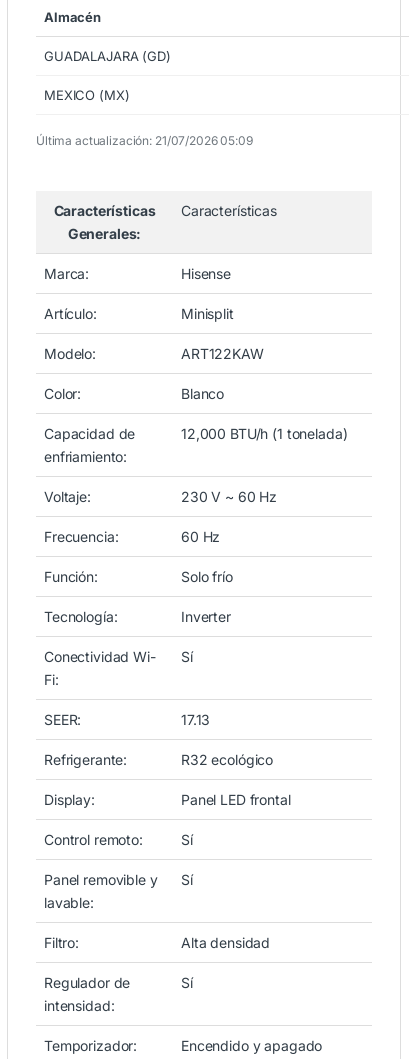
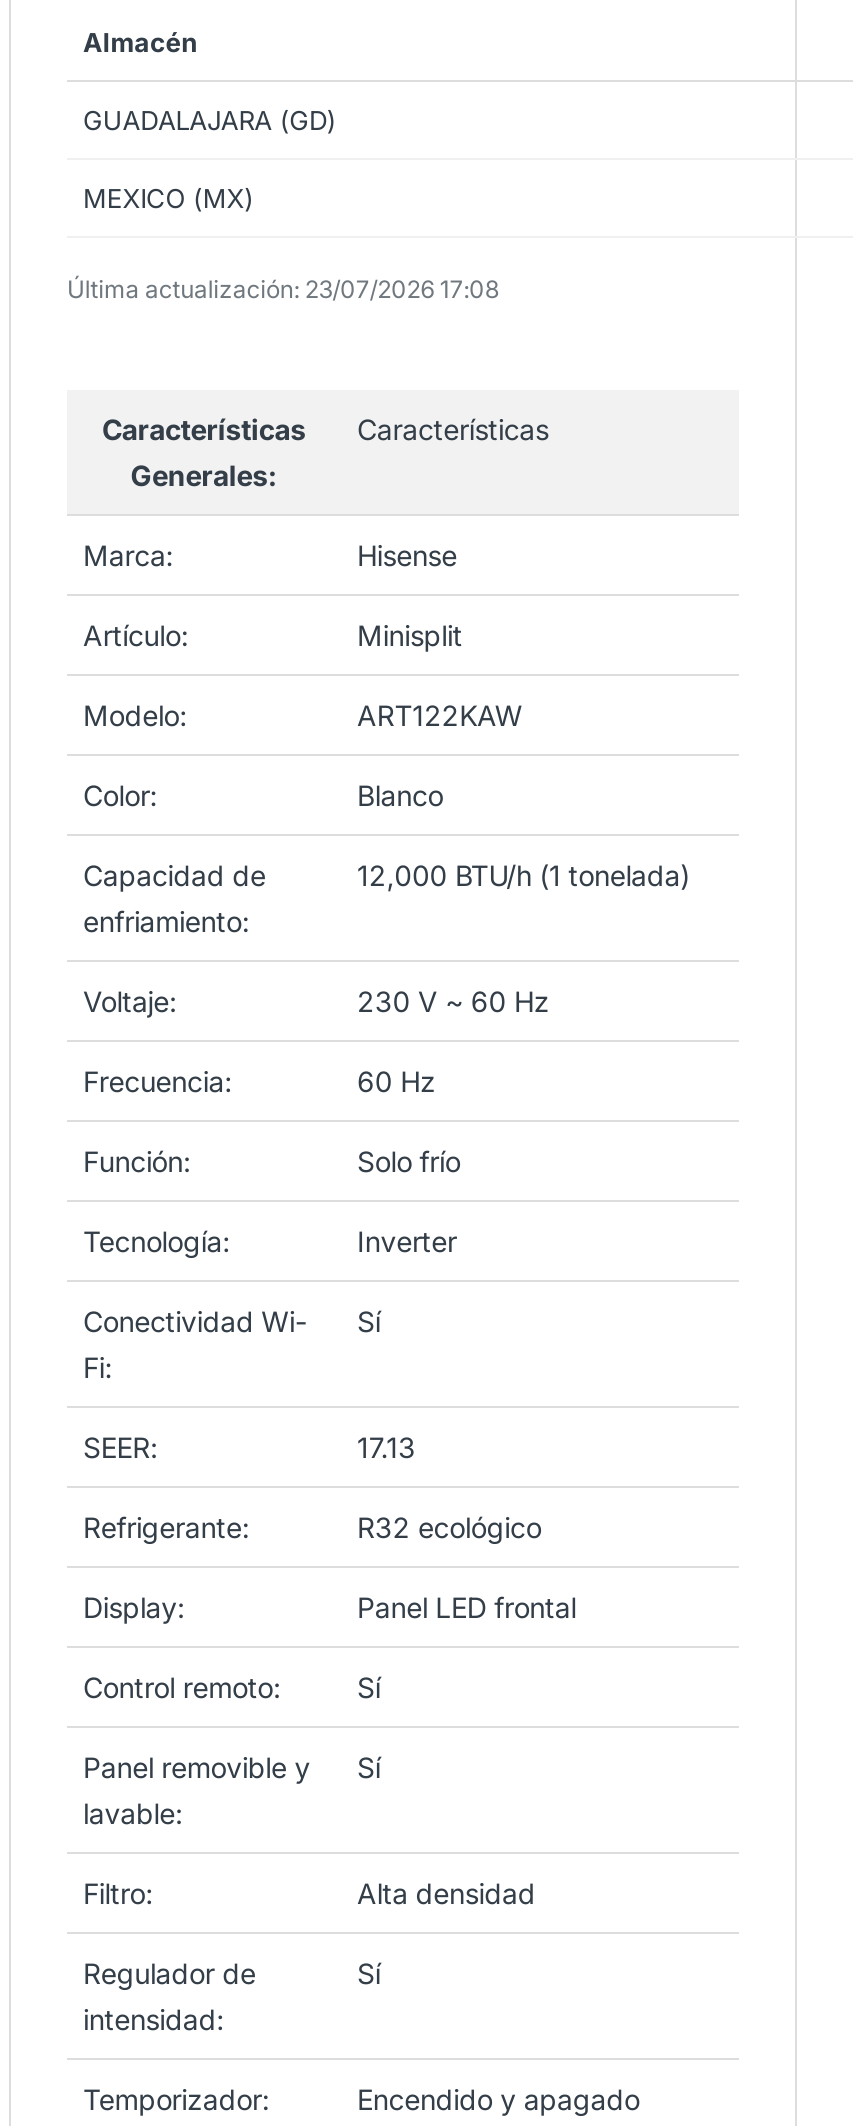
[36,133,253,148] Última actualización: 21/07/2026 05:09 -> [67,275,498,305] Última actualización: 23/07/2026 17:08

